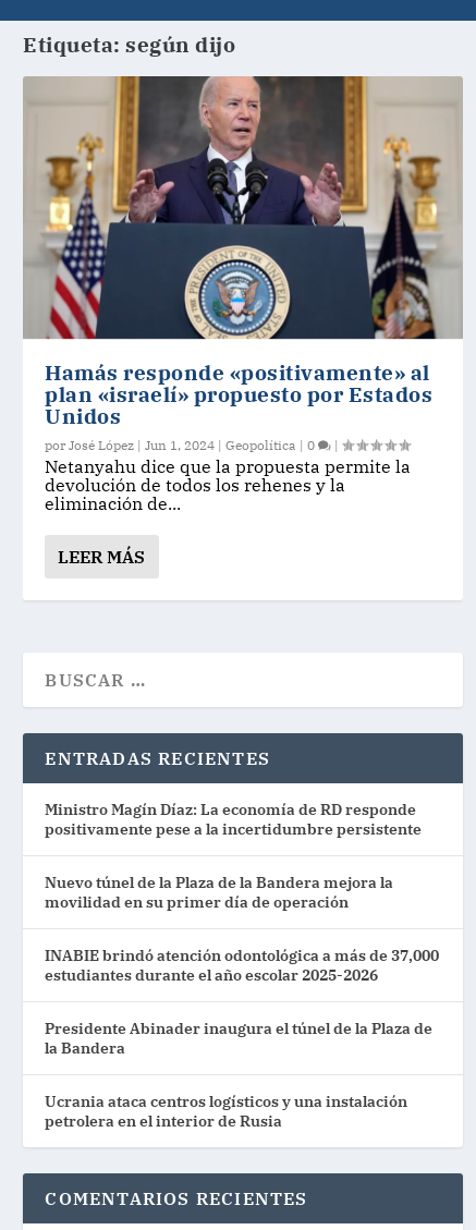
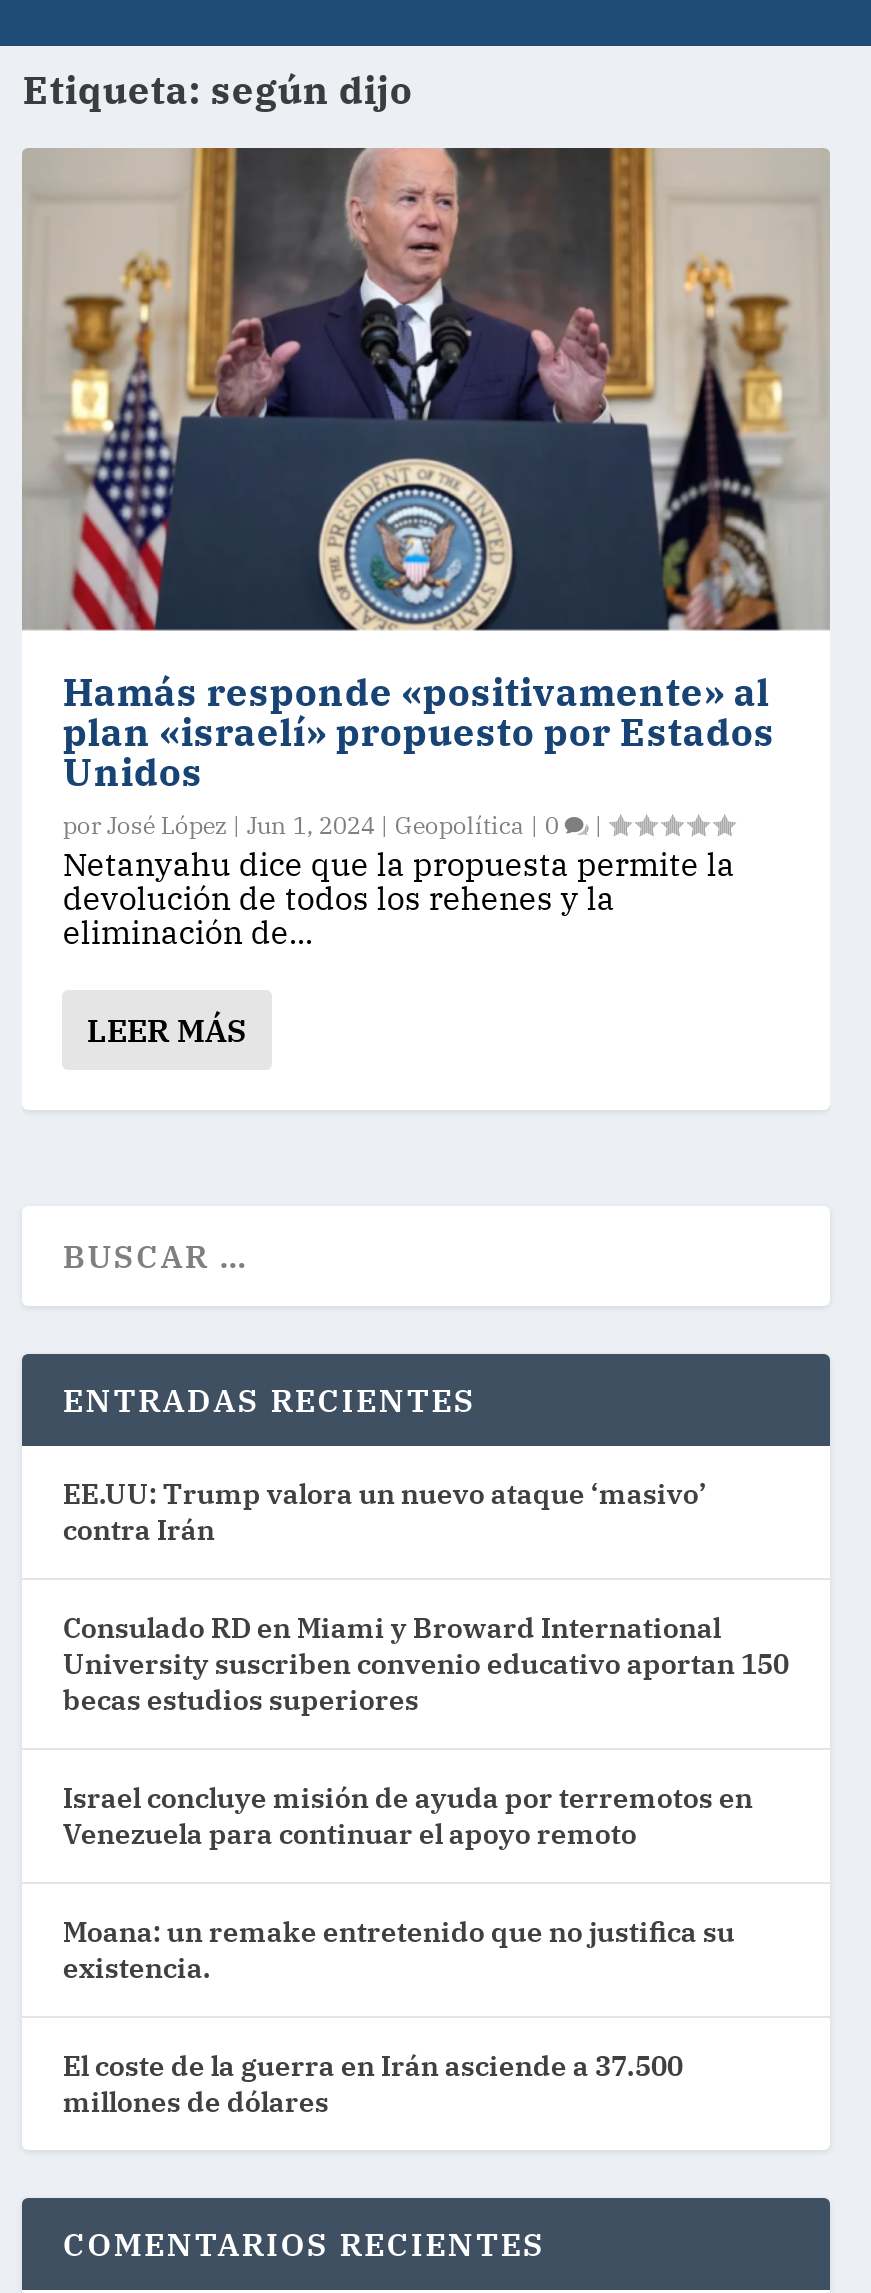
[45,799,422,839] Ministro Magín Díaz: La economía de RD responde | positivamente pese a la incertidumbre persistente -> [63,1476,707,1548] EE.UU: Trump valora un nuevo ataque ‘masivo’ | contra Irán
[45,872,394,912] Nuevo túnel de la Plaza de la Bandera mejora la | movilidad en su primer día de operación -> [63,1610,789,1718] Consulado RD en Miami y Broward International | University suscriben convenio educativo aportan 150 | becas estudios superiores
[45,945,439,985] INABIE brindó atención odontológica a más de 37,000 | estudiantes durante el año escolar 2025-2026 -> [63,1780,753,1852] Israel concluye misión de ayuda por terremotos en | Venezuela para continuar el apoyo remoto
[45,1018,433,1058] Presidente Abinader inaugura el túnel de la Plaza de | la Bandera -> [63,1914,735,1986] Moana: un remake entretenido que no justifica su | existencia.
[45,1091,408,1131] Ucrania ataca centros logísticos y una instalación | petrolera en el interior de Rusia -> [63,2048,683,2120] El coste de la guerra en Irán asciende a 37.500 | millones de dólares

